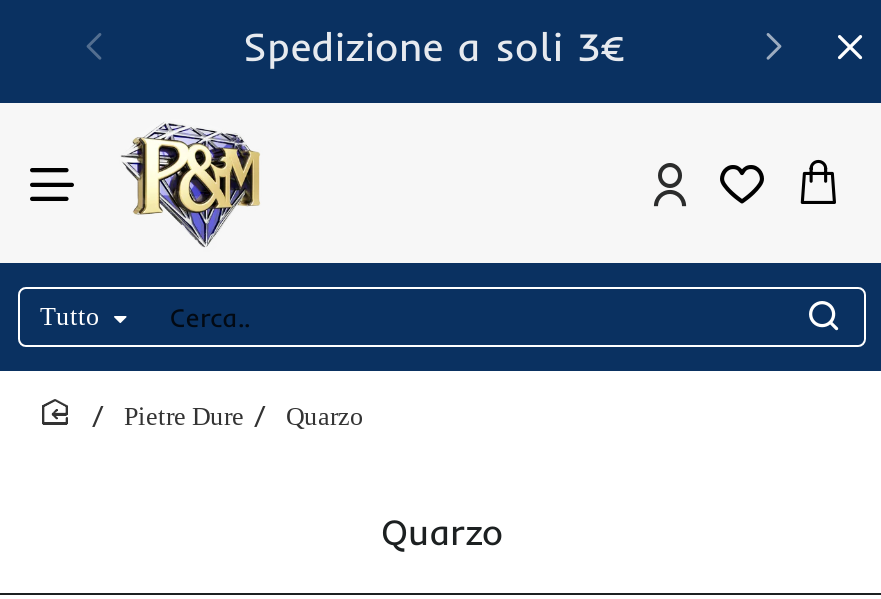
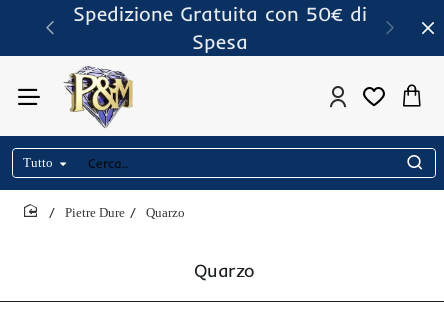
[243,21,625,71] Spedizione a soli 3€ -> [73,1,367,54] Spedizione Gratuita con 50€ di | Spesa

